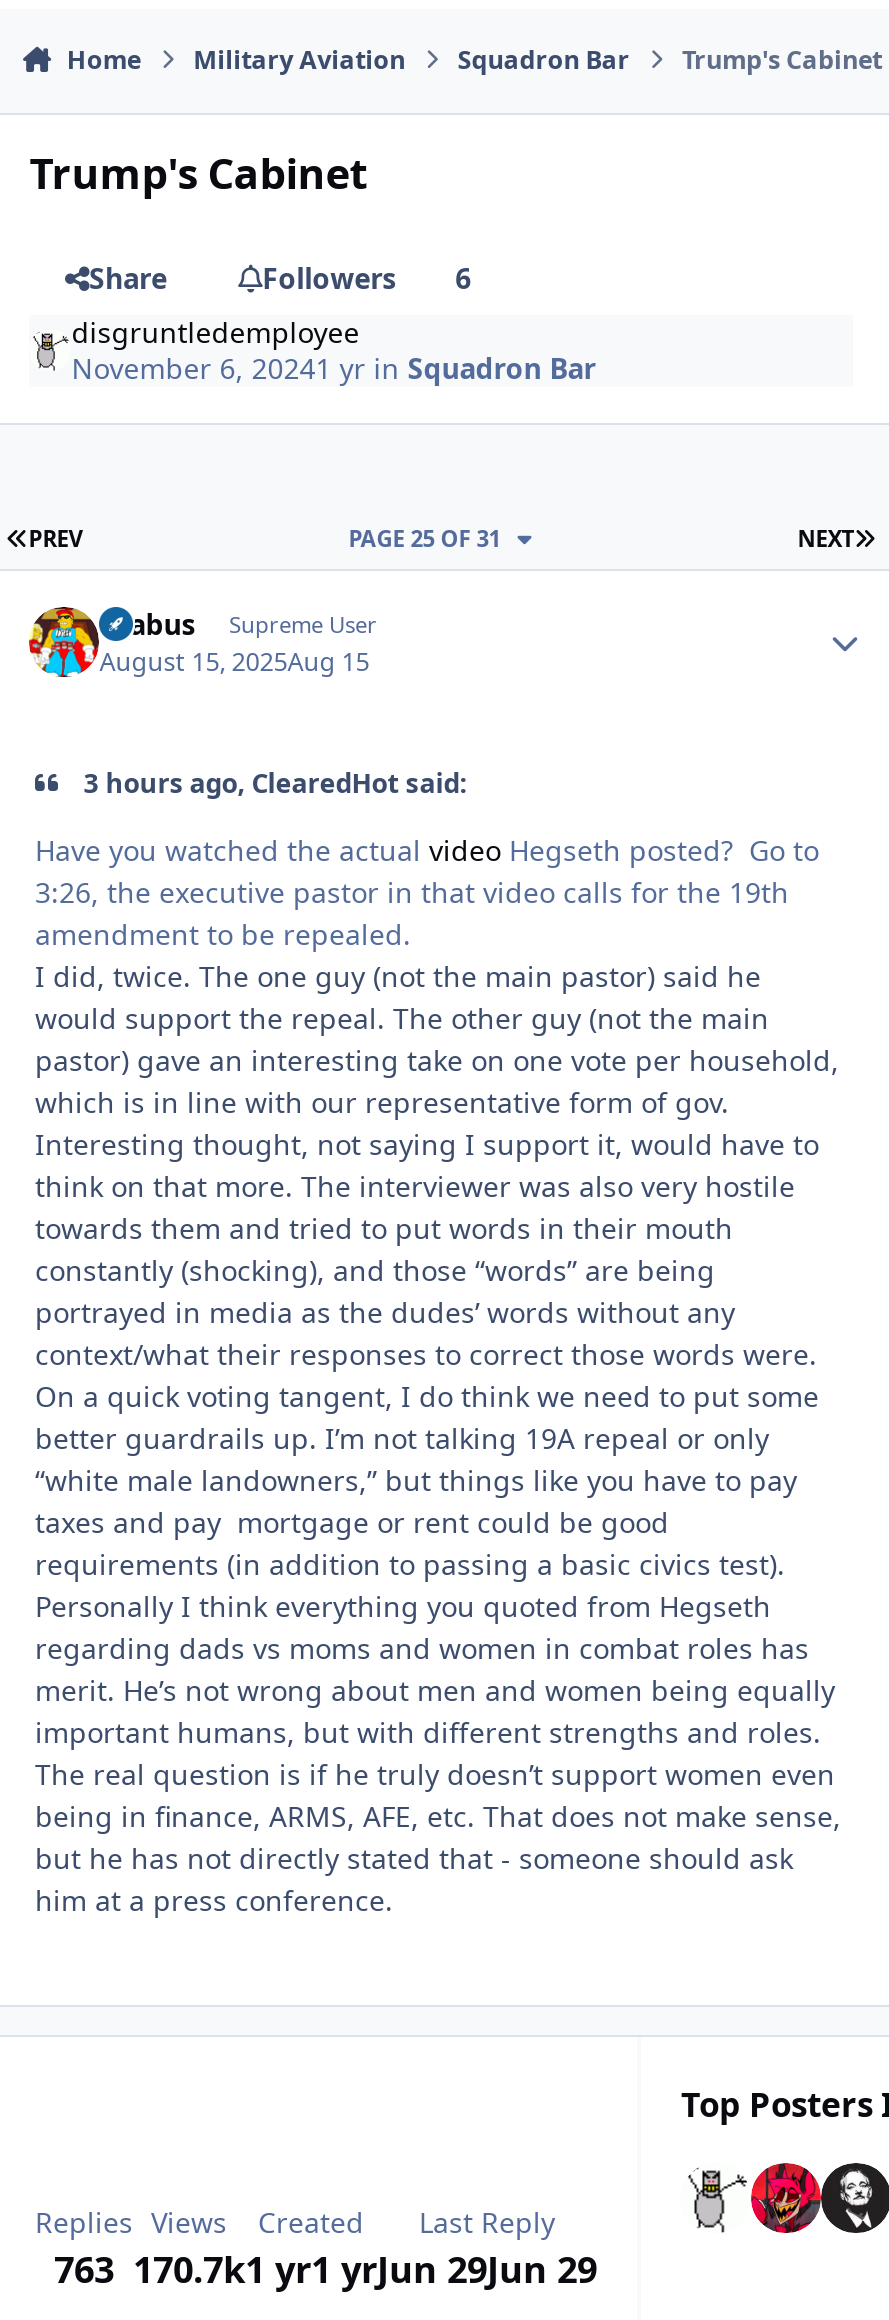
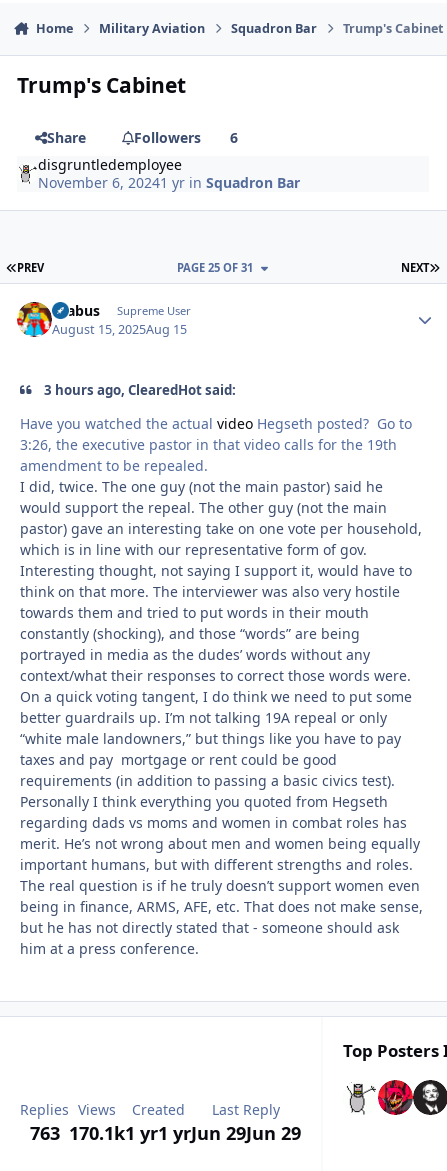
[54,2246,597,2294] 763 170.7k 1 yr1 yr Jun 29Jun 29 -> [29,1121,301,1145] 763 170.1k 1 yr1 yr Jun 29Jun 29

